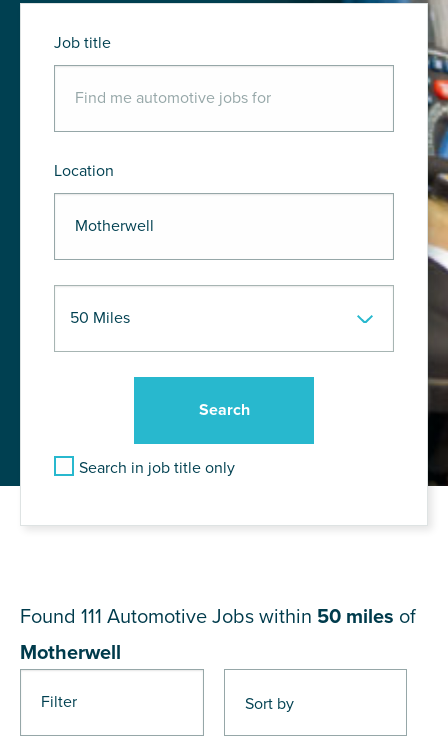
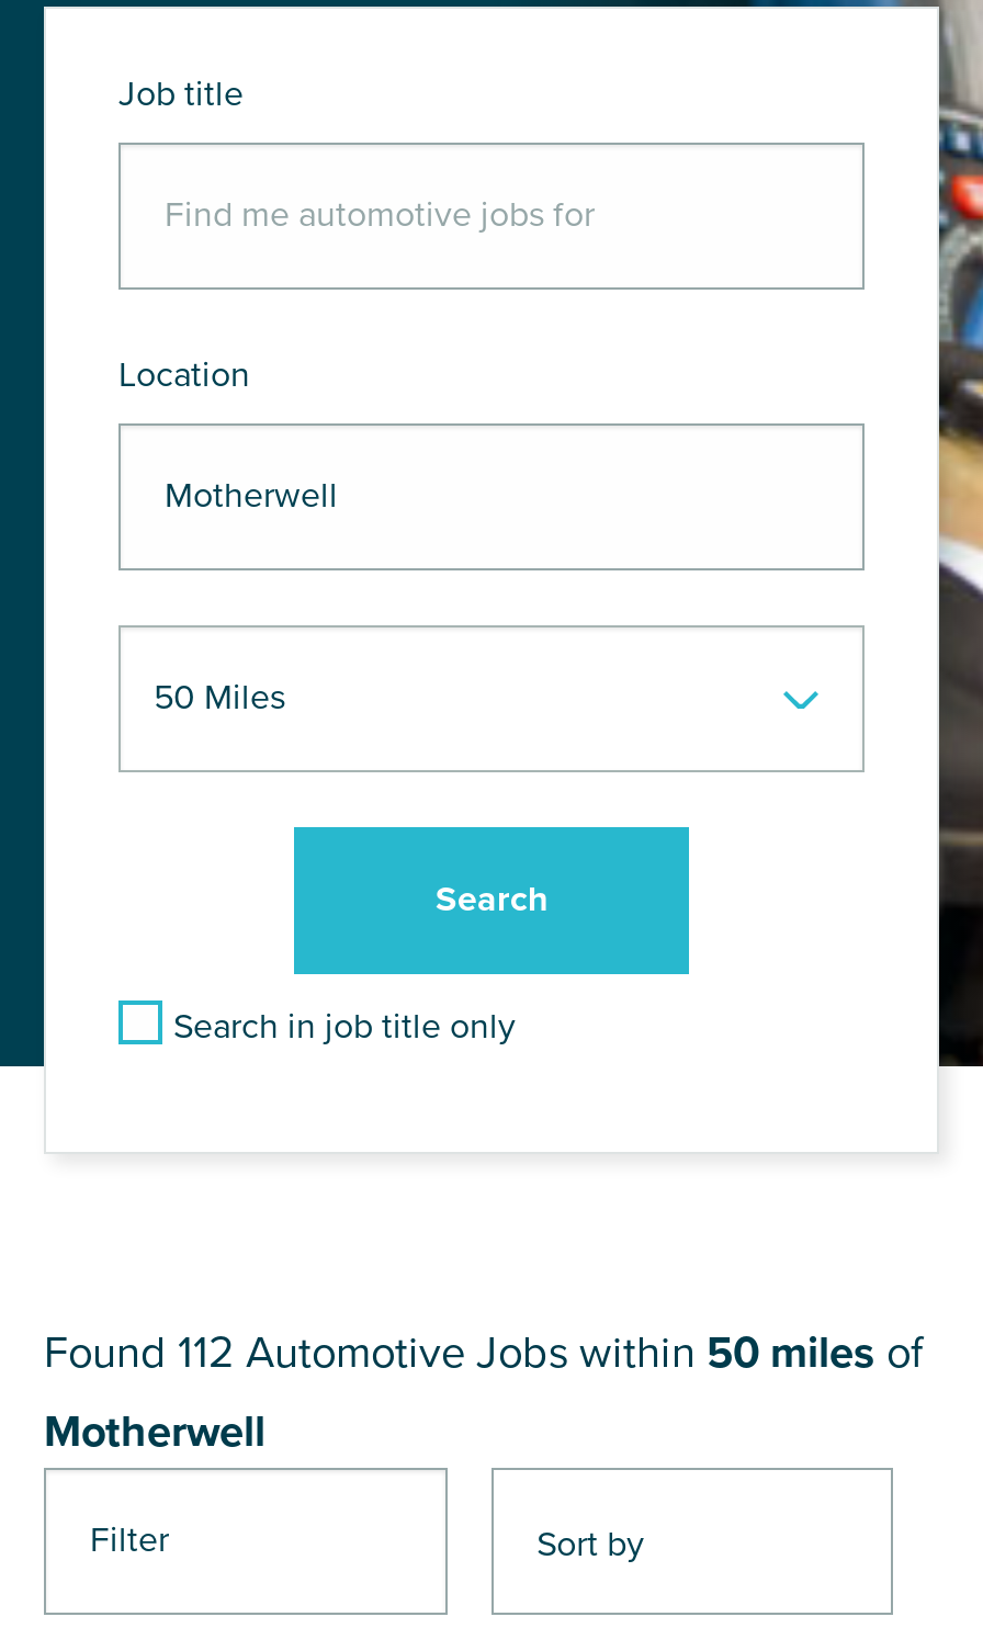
[20,604,416,628] Found 111 Automotive Jobs within 50 miles of -> [44,1326,924,1379] Found 112 Automotive Jobs within 50 miles of

